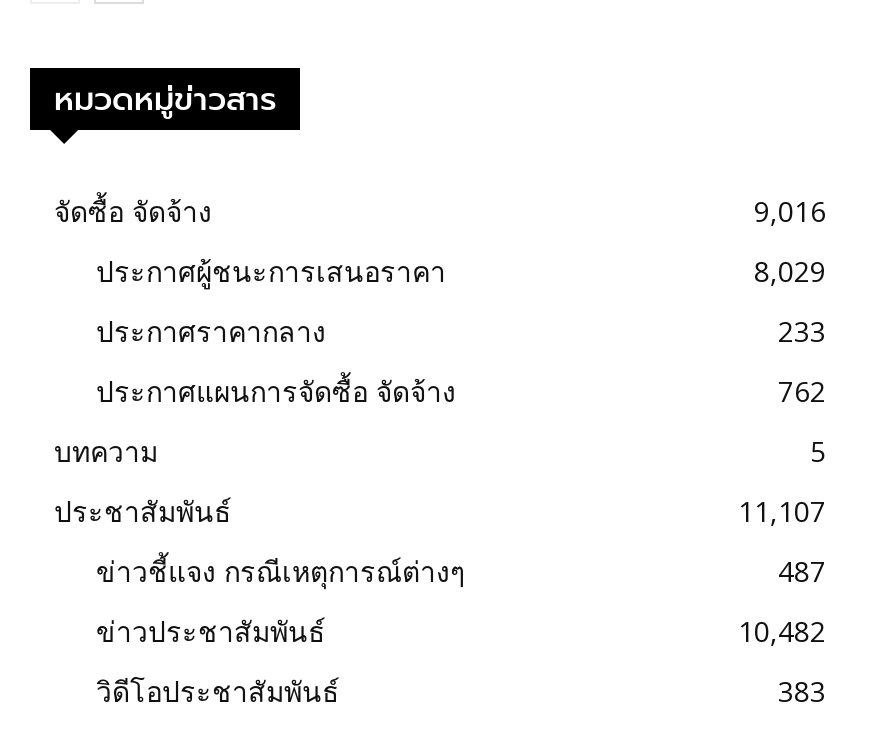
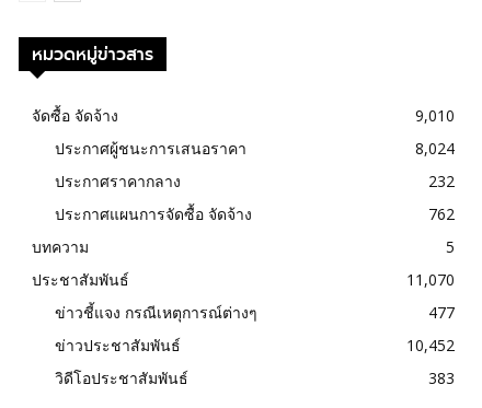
[754,192,826,230] 9,016 -> [415,105,455,126] 9,010
[754,252,826,290] 8,029 -> [415,138,455,159] 8,024
[778,312,826,350] 233 -> [428,171,455,191] 232
[738,492,826,530] 11,107 -> [406,269,455,290] 11,070
[778,552,826,590] 487 -> [428,302,455,323] 477
[738,612,826,650] 10,482 -> [406,335,455,355] 10,452

